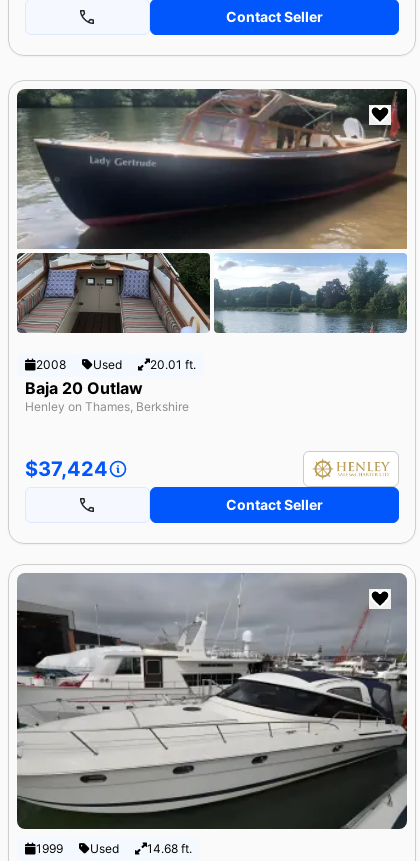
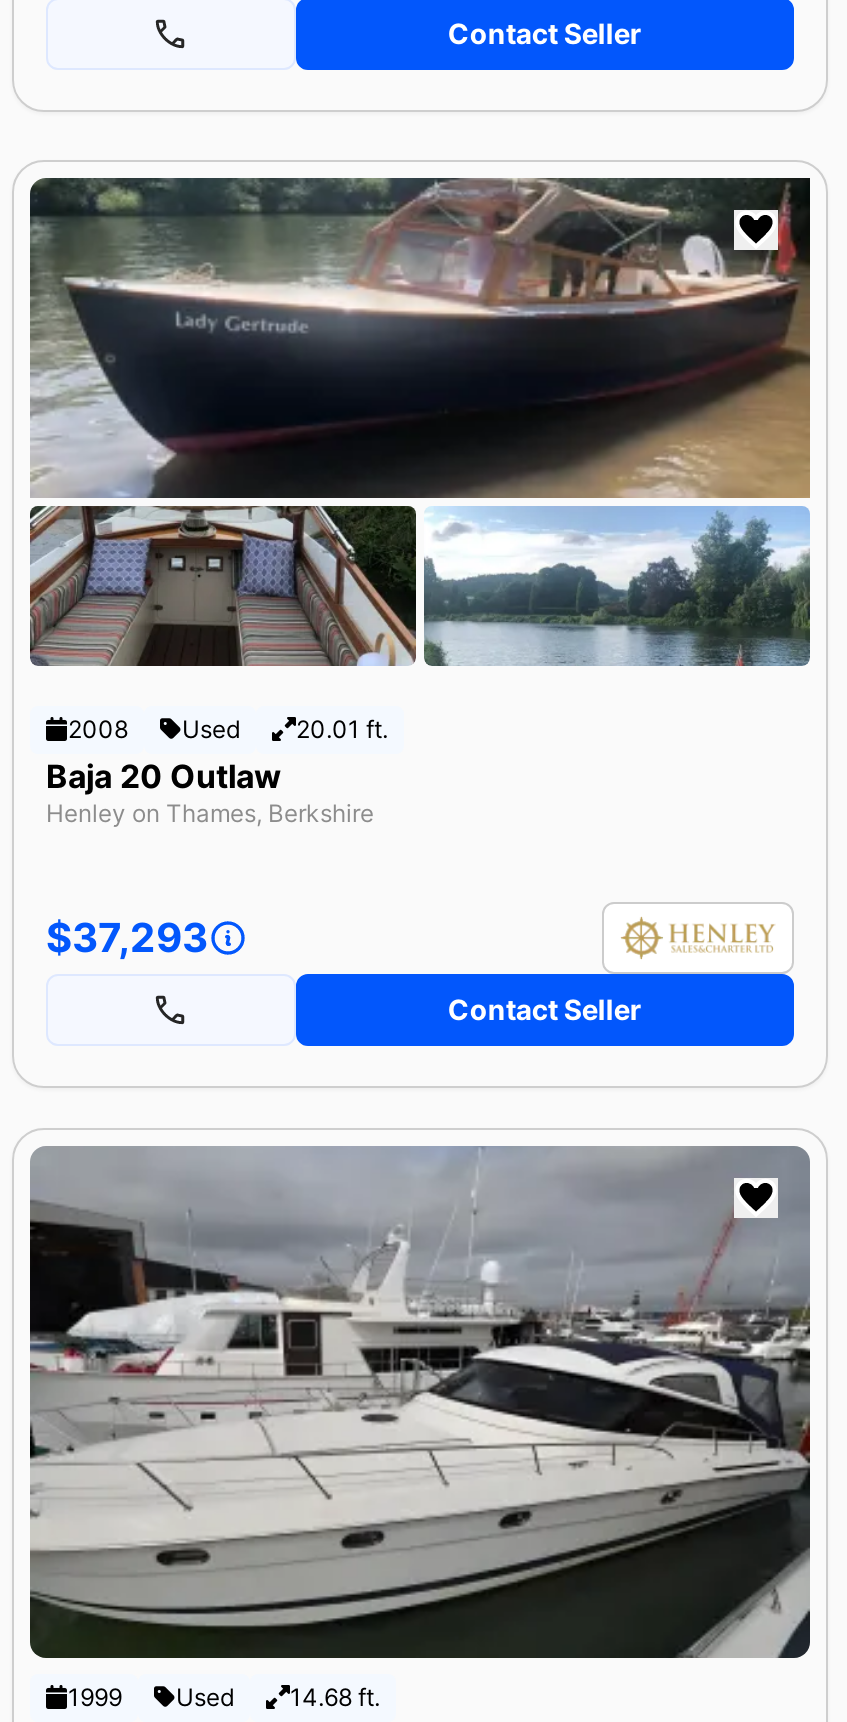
[25,457,108,481] $37,424 -> [46,914,208,962] $37,293

